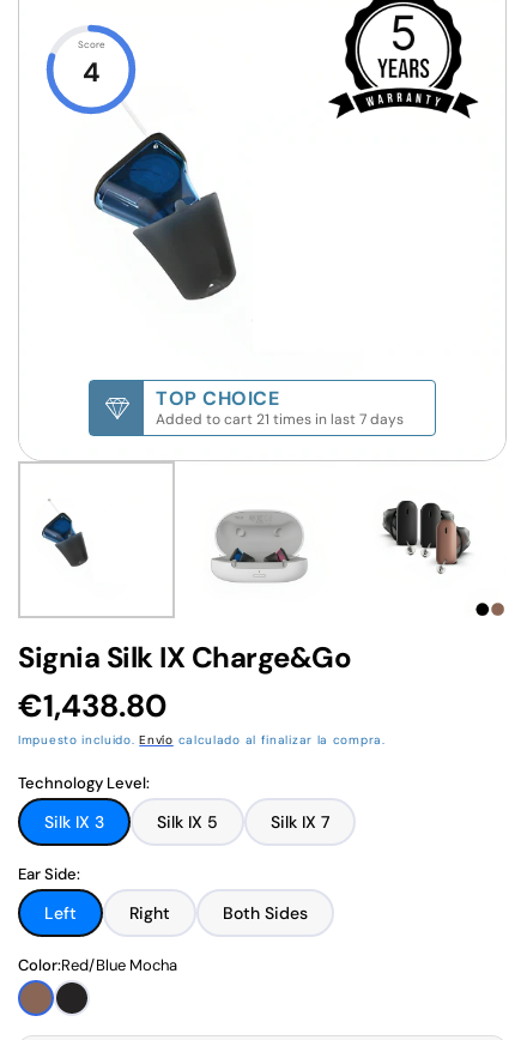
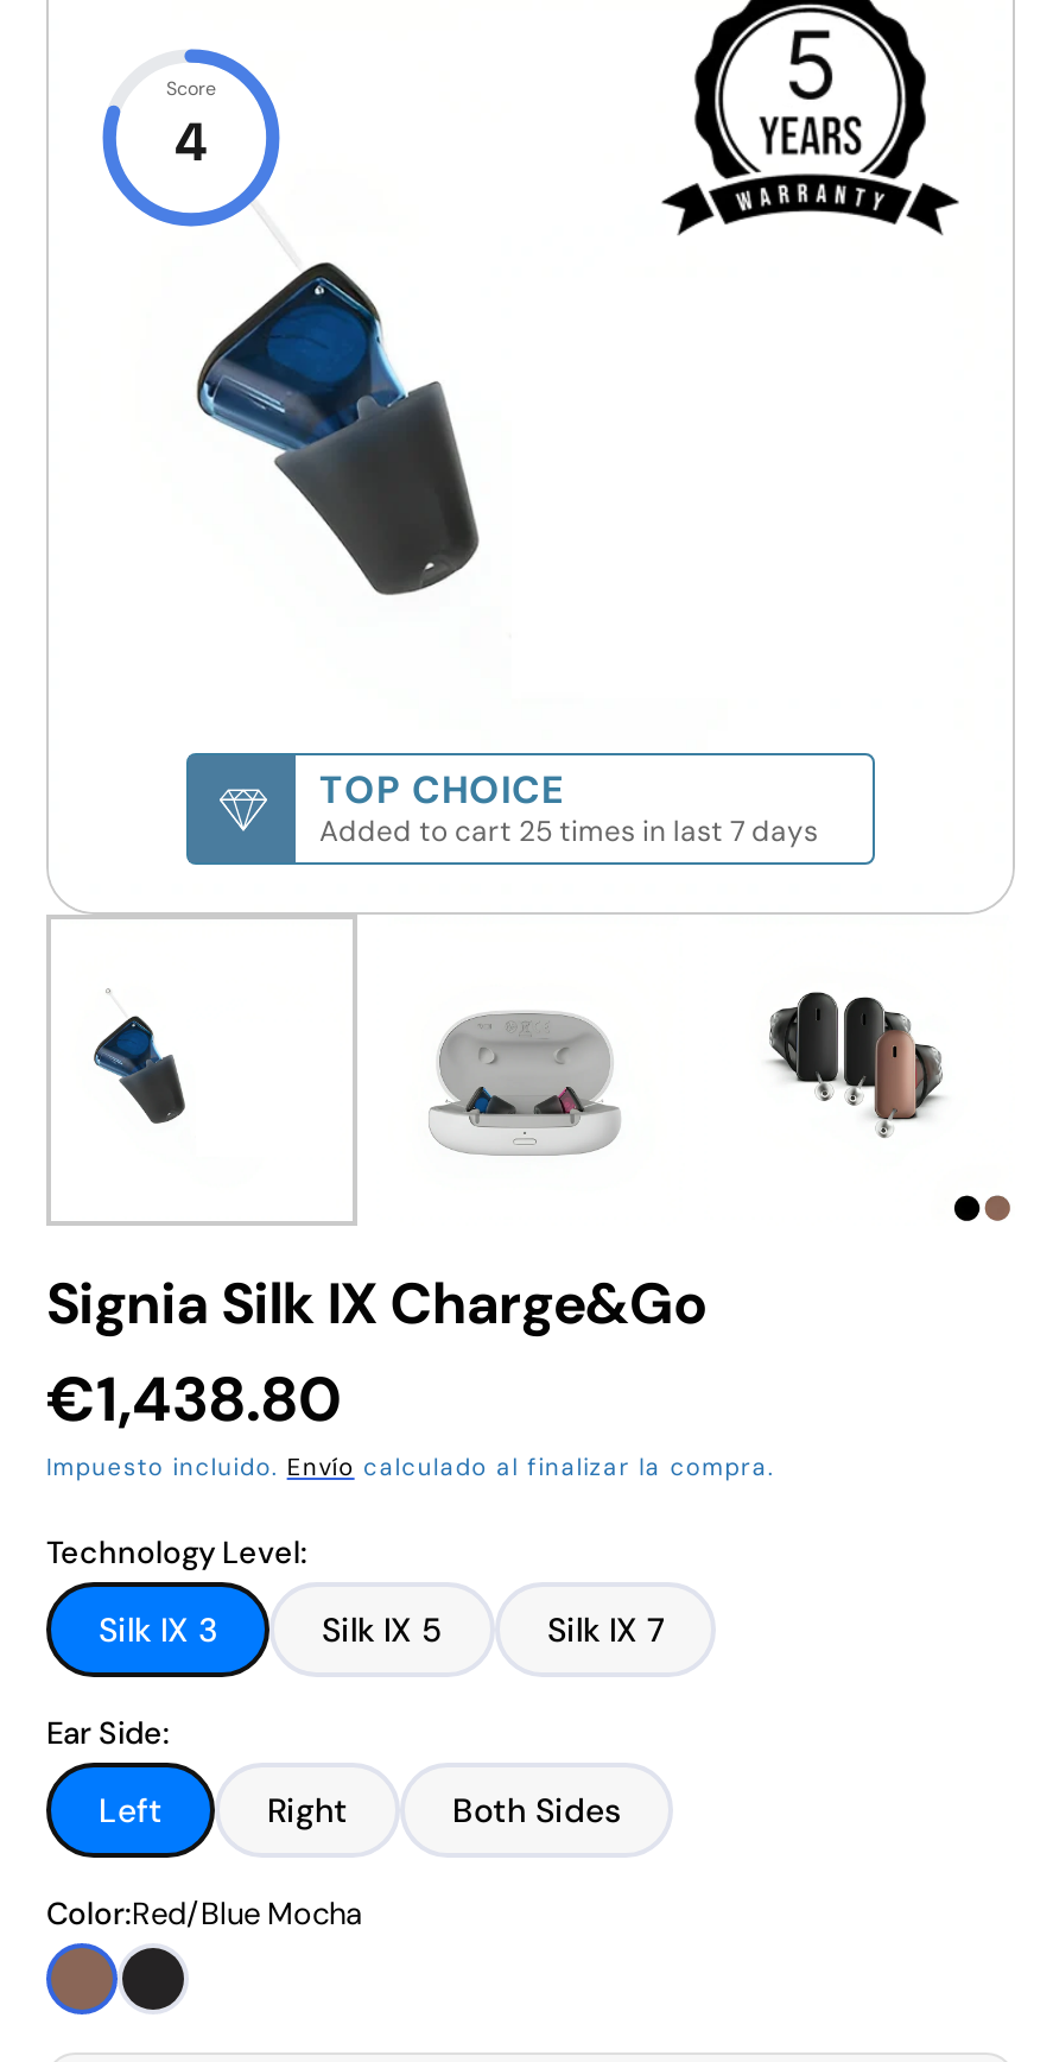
[156,410,404,429] Added to cart 21 times in last 7 days -> [319,813,818,851] Added to cart 25 times in last 7 days

